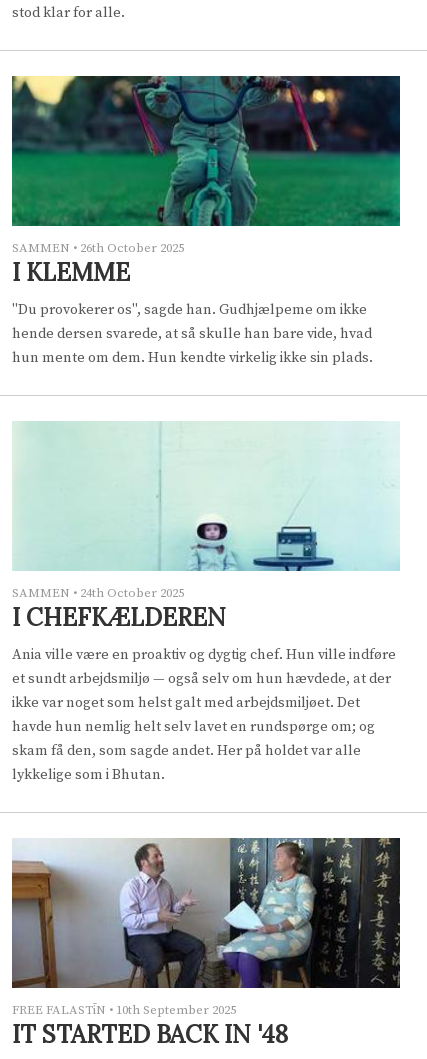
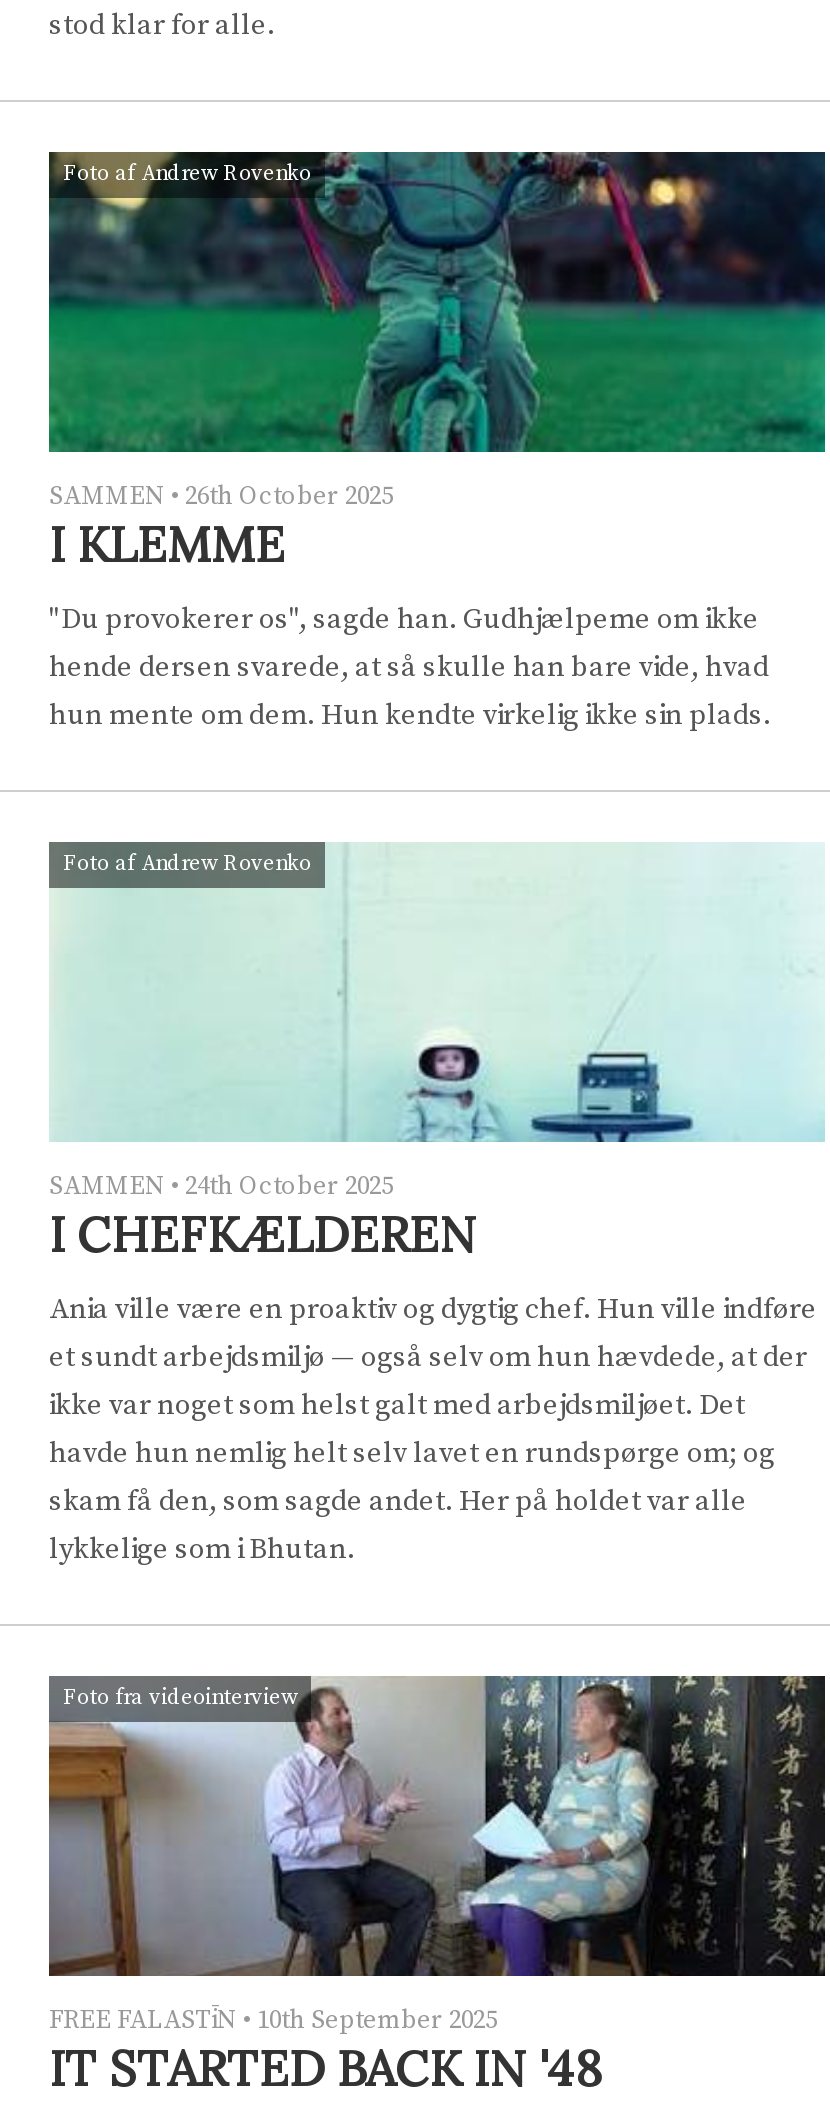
none -> [63,160,311,188] Foto af Andrew Rovenko
none -> [63,850,311,878] Foto af Andrew Rovenko
none -> [63,1684,297,1712] Foto fra videointerview

